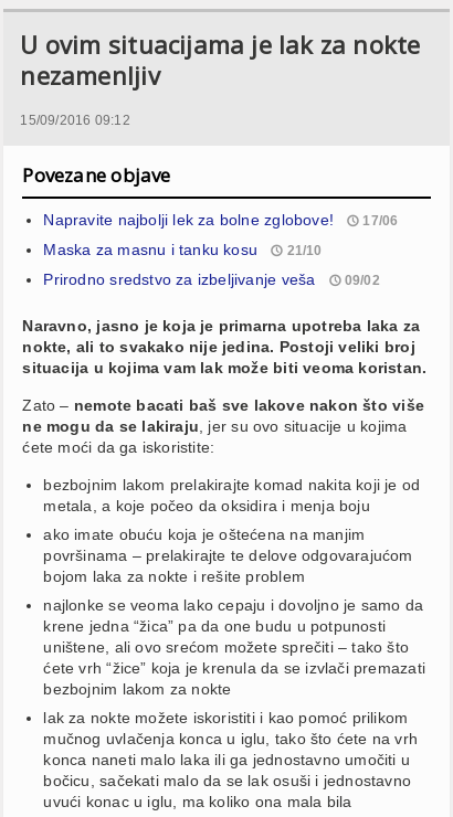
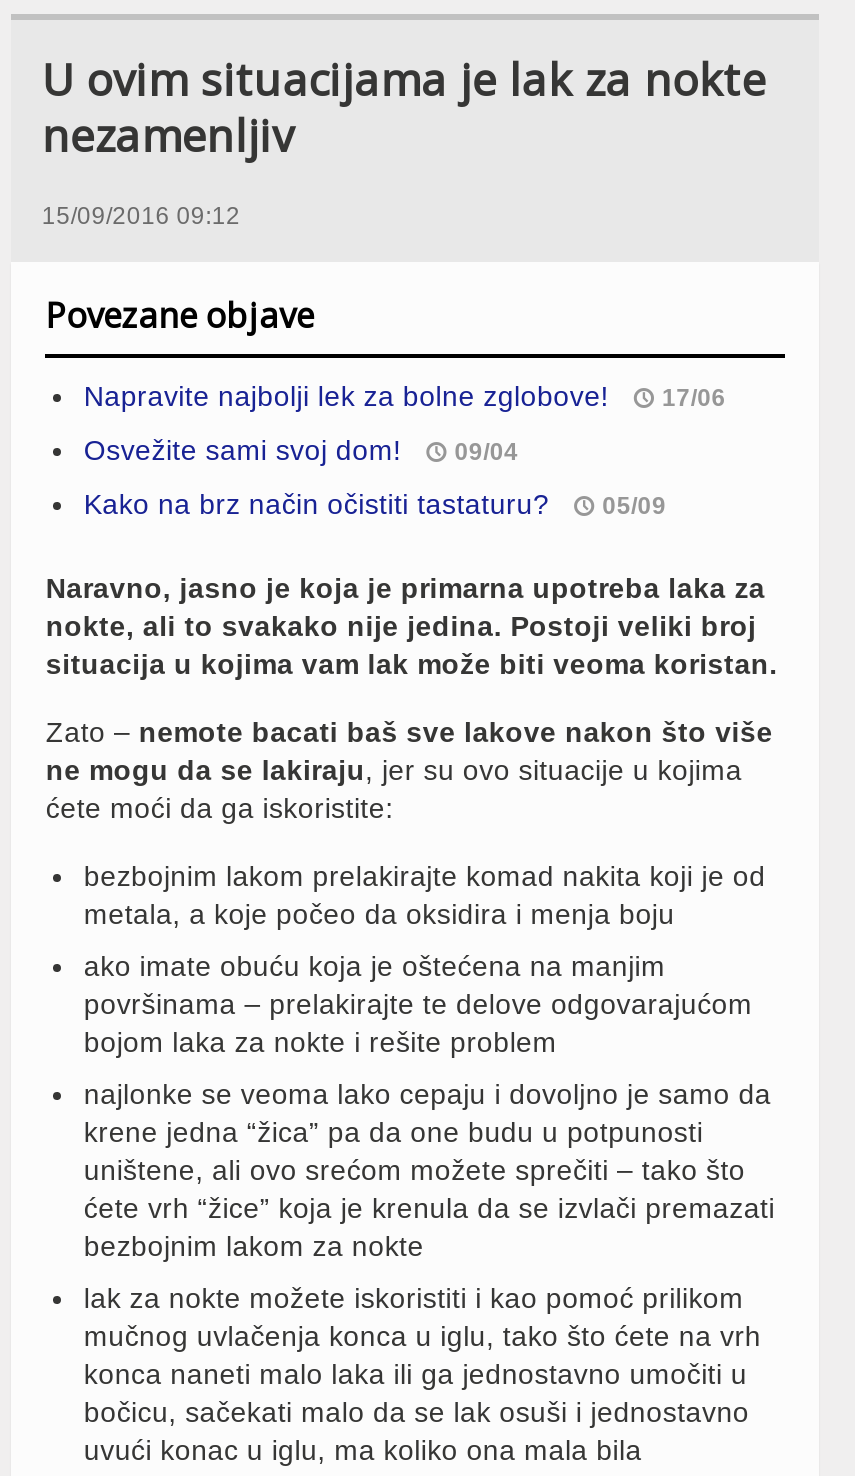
[44,241,322,258] Maska za masnu i tanku kosu | 21/10 -> [84,434,519,466] Osvežite sami svoj dom! | 09/04
[44,270,380,288] Prirodno sredstvo za izbeljivanje veša | 09/02 -> [84,488,666,520] Kako na brz način očistiti tastaturu? | 05/09

